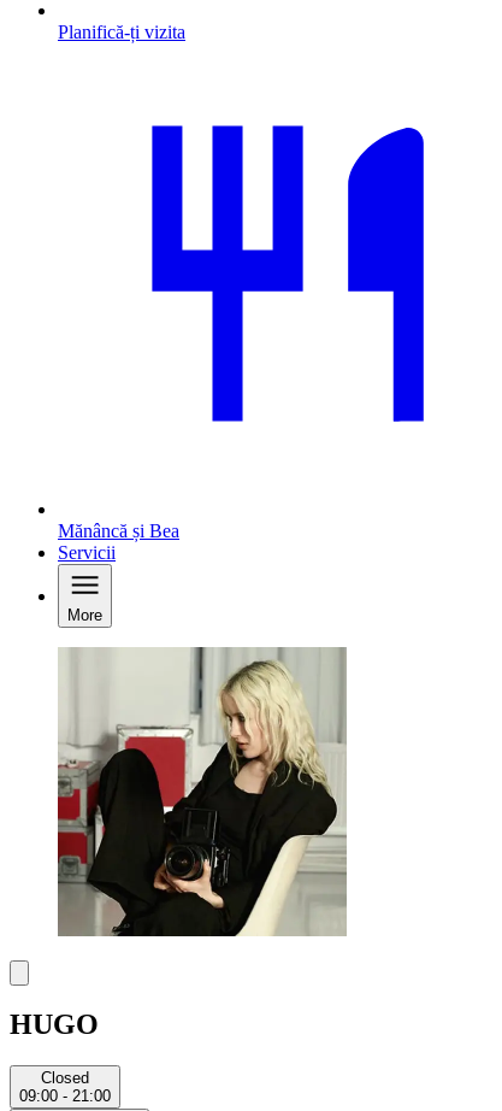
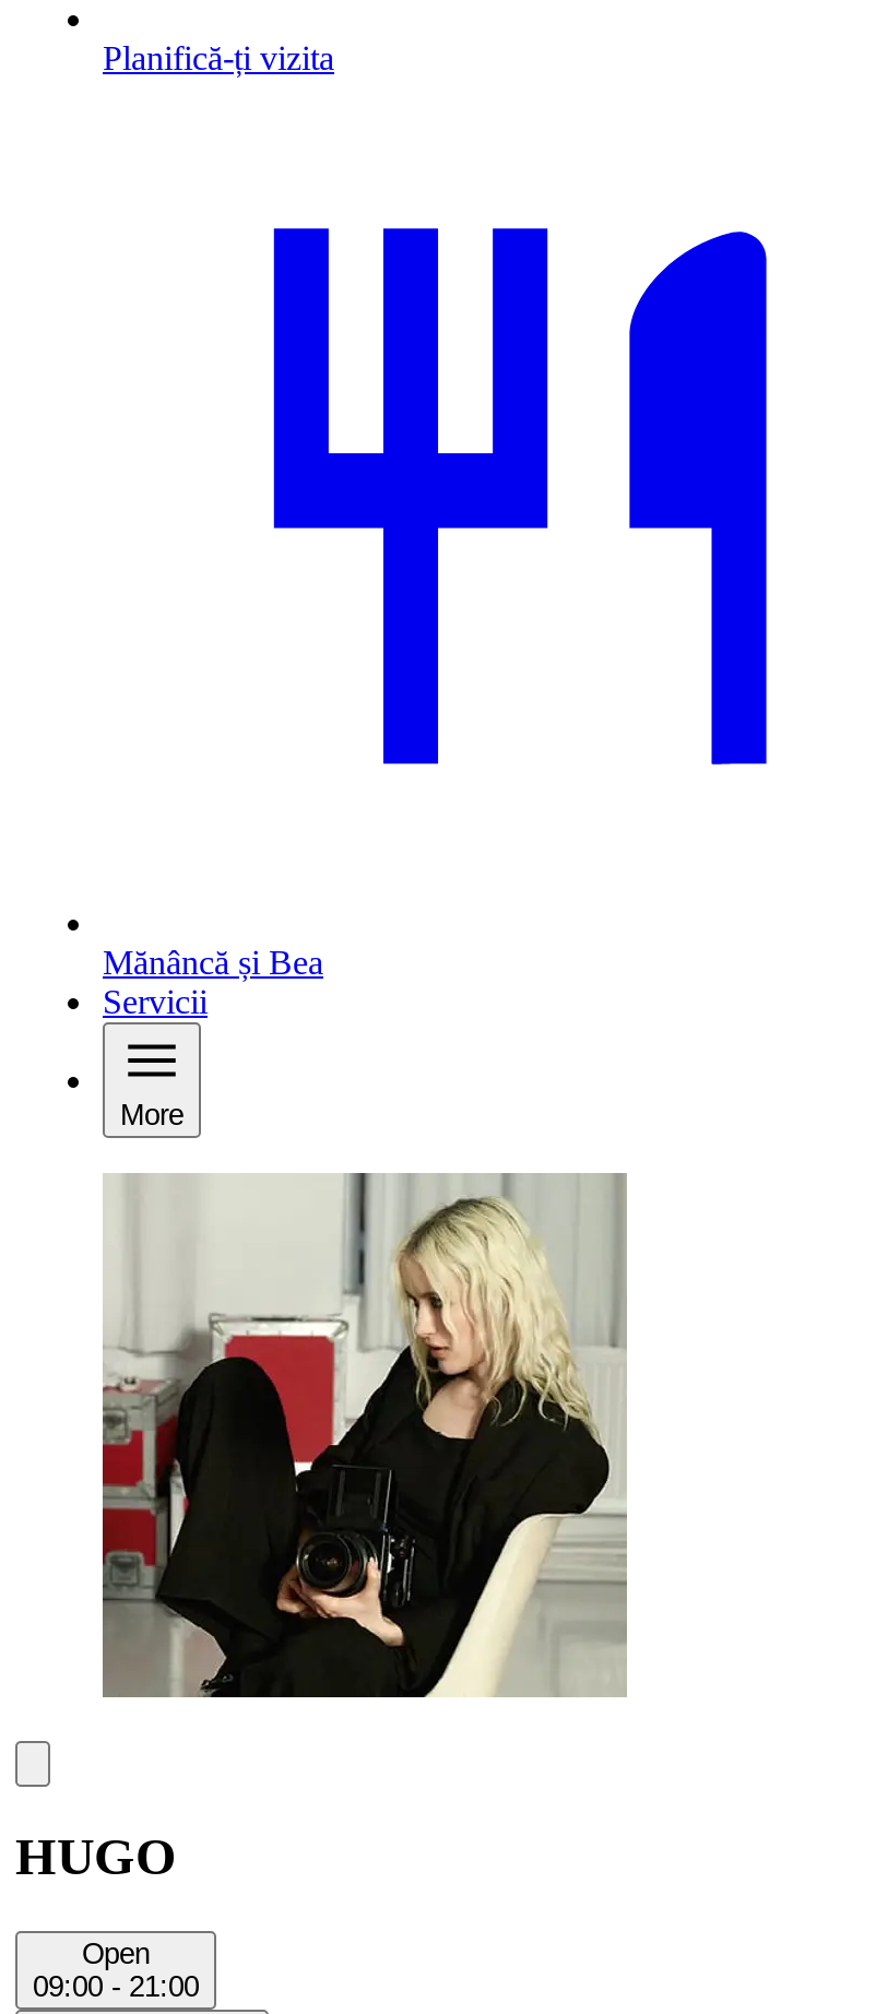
[41,1069,89,1087] Closed -> [82,1938,150,1971] Open

